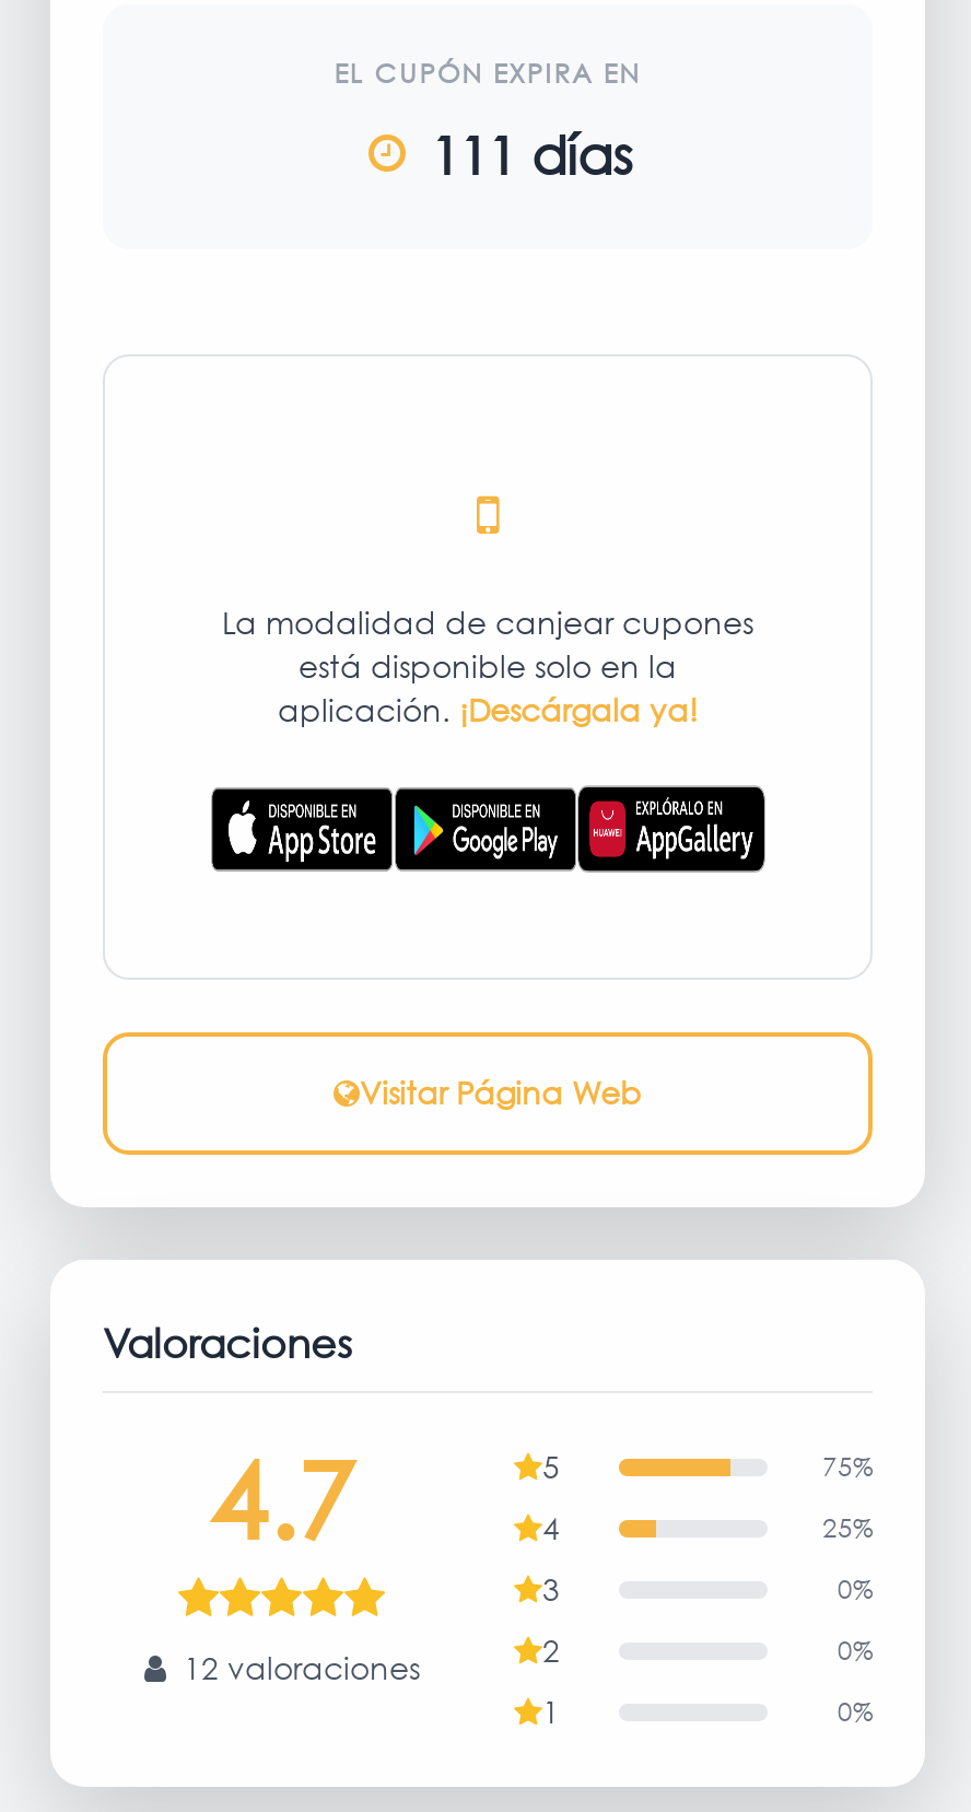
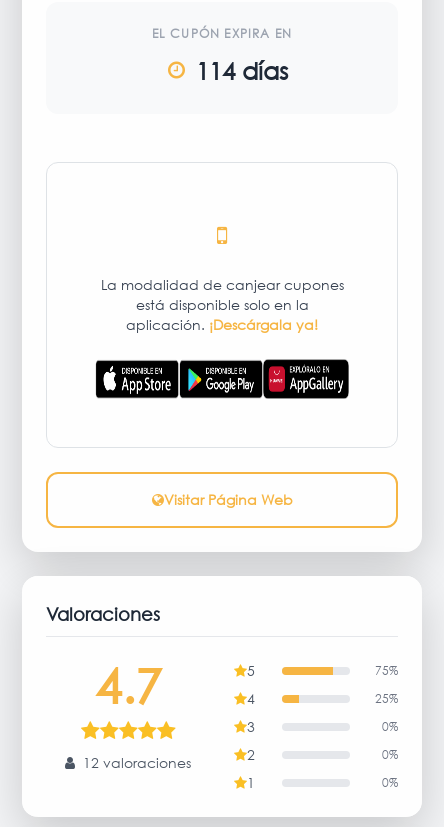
[431,121,632,186] 111 días -> [196,55,288,85] 114 días

